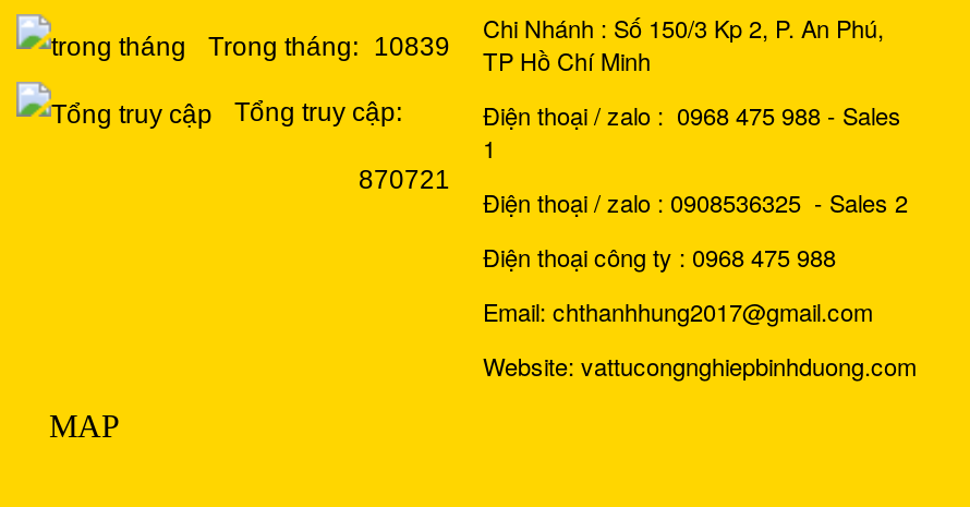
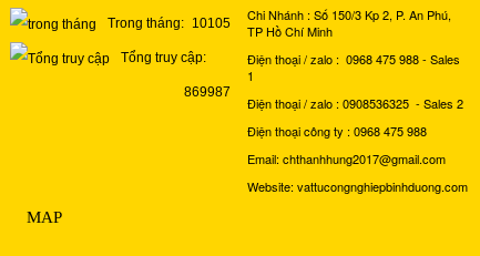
[208,31,651,78] Trong tháng: 10839 TP Hồ Chí Minh -> [108,16,333,40] Trong tháng: 10105 TP Hồ Chí Minh
[359,166,450,196] 870721 -> [184,84,231,100] 869987

